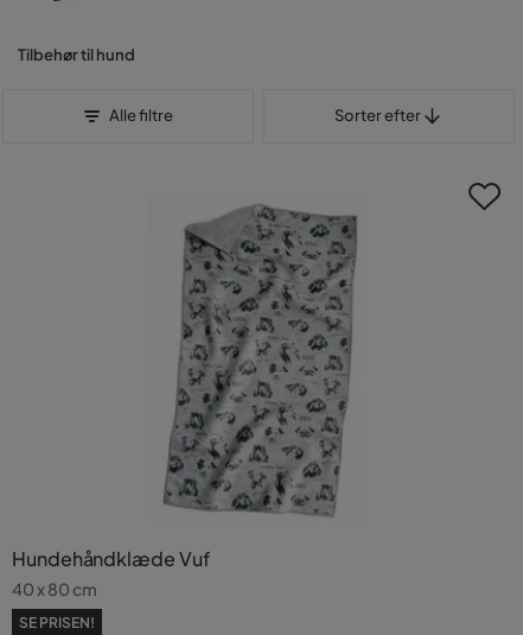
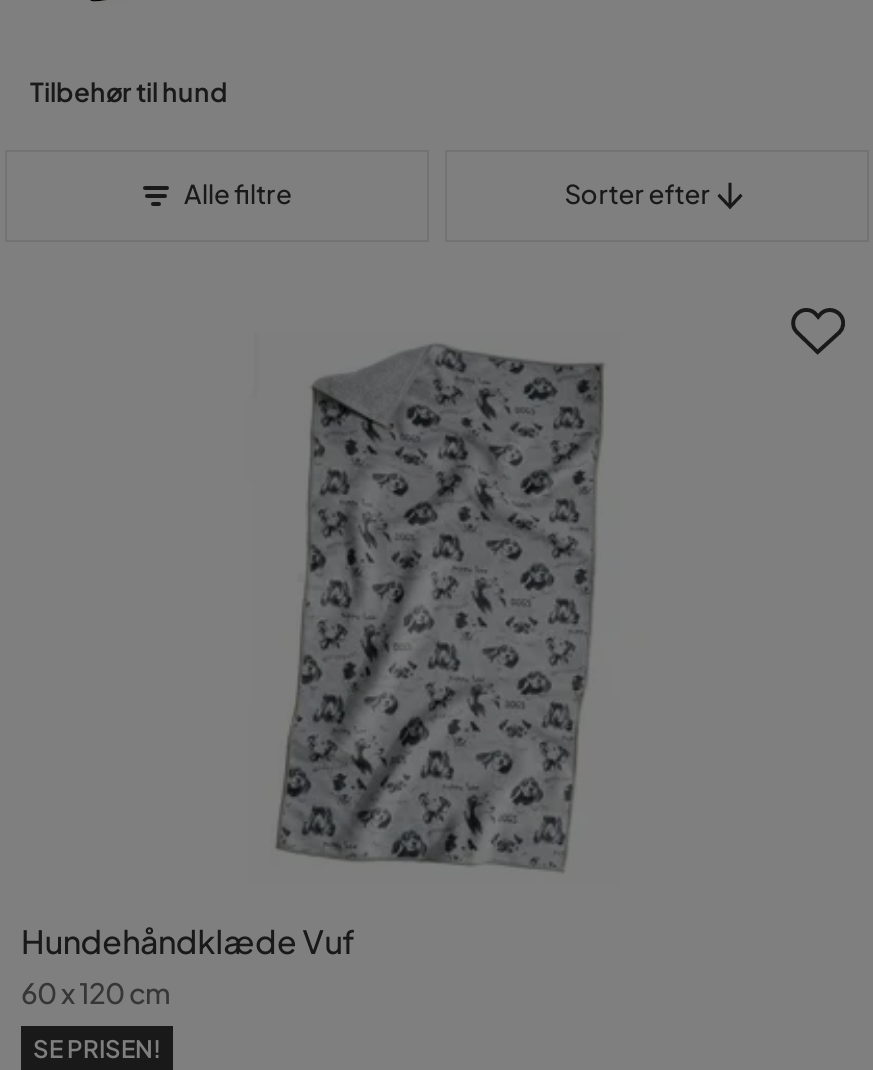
[12,577,97,599] 40 x 80 cm -> [21,973,171,1009] 60 x 120 cm

